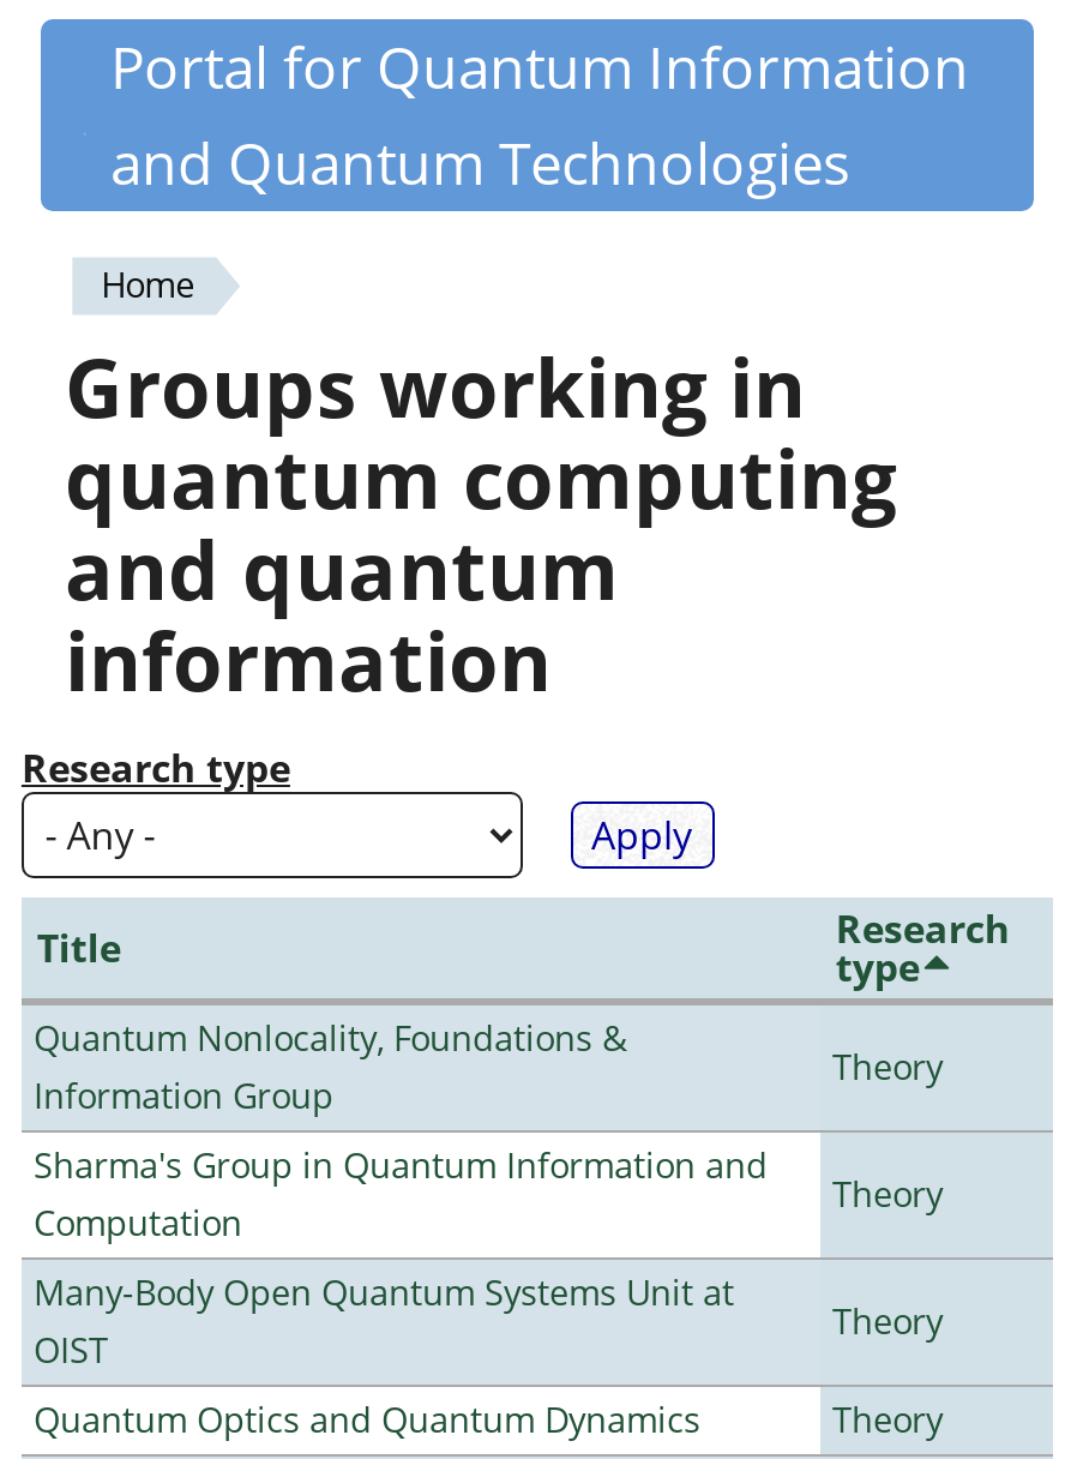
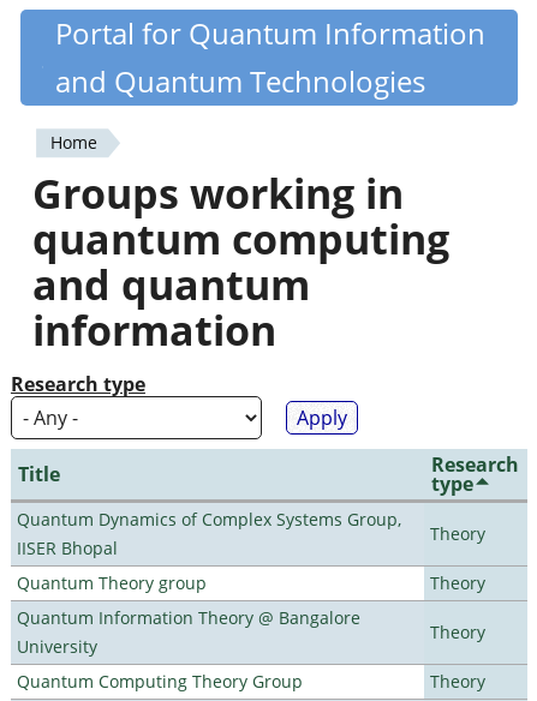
[34,1015,626,1118] Quantum Nonlocality, Foundations & | Information Group -> [17,508,401,559] Quantum Dynamics of Complex Systems Group, | IISER Bhopal
[34,1142,768,1245] Sharma's Group in Quantum Information and | Computation -> [17,571,207,594] Quantum Theory group
[34,1269,734,1373] Many-Body Open Quantum Systems Unit at | OIST -> [17,606,360,658] Quantum Information Theory @ Bangalore | University
[34,1397,700,1442] Quantum Optics and Quantum Dynamics -> [17,670,303,693] Quantum Computing Theory Group

